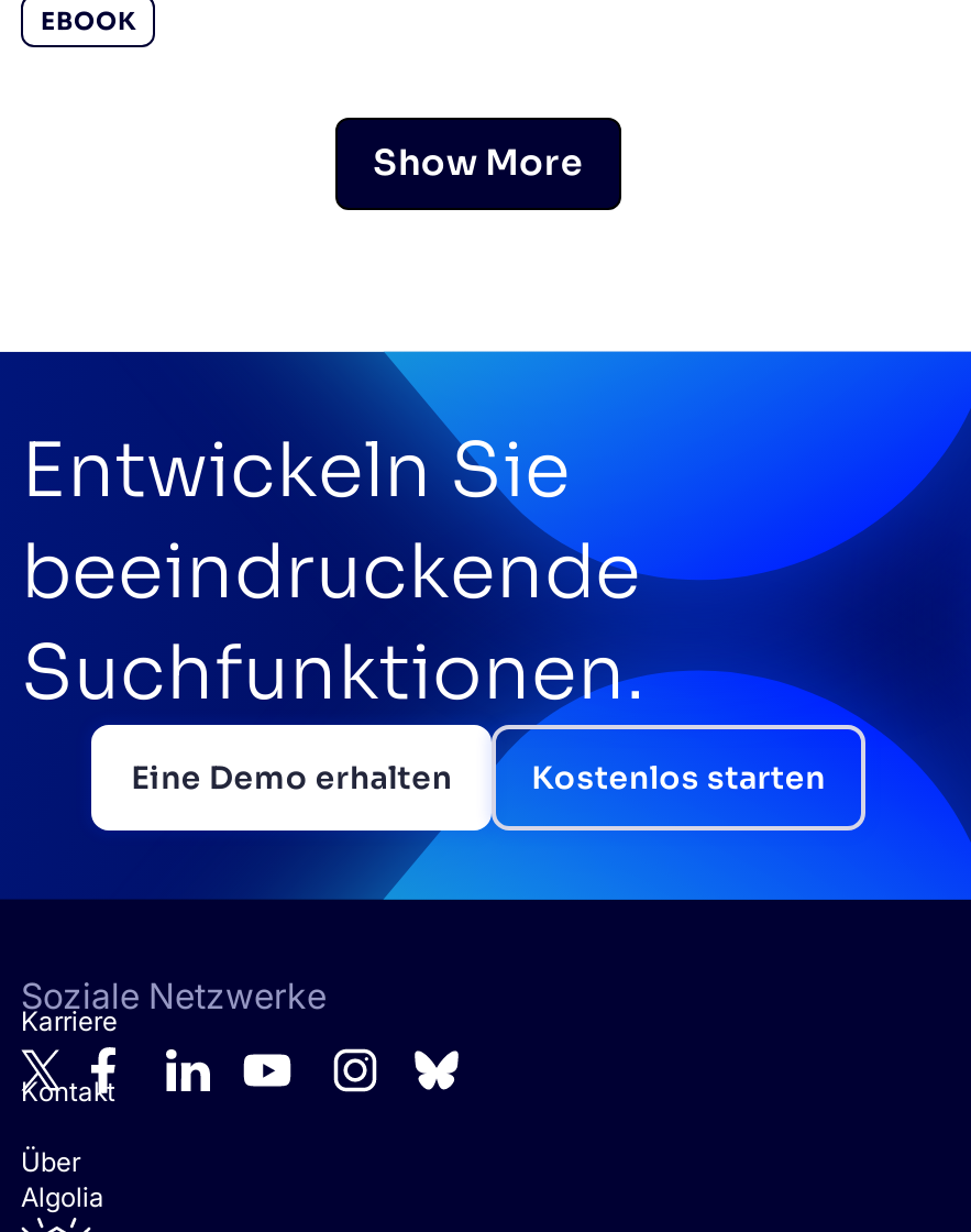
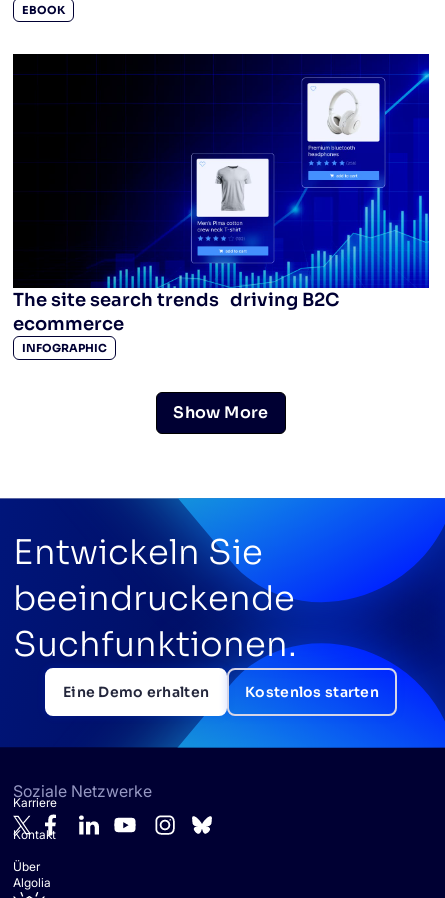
none -> [13,53,430,355] [image] | The site search trends driving B2C | ecommerce | INFOGRAPHIC

